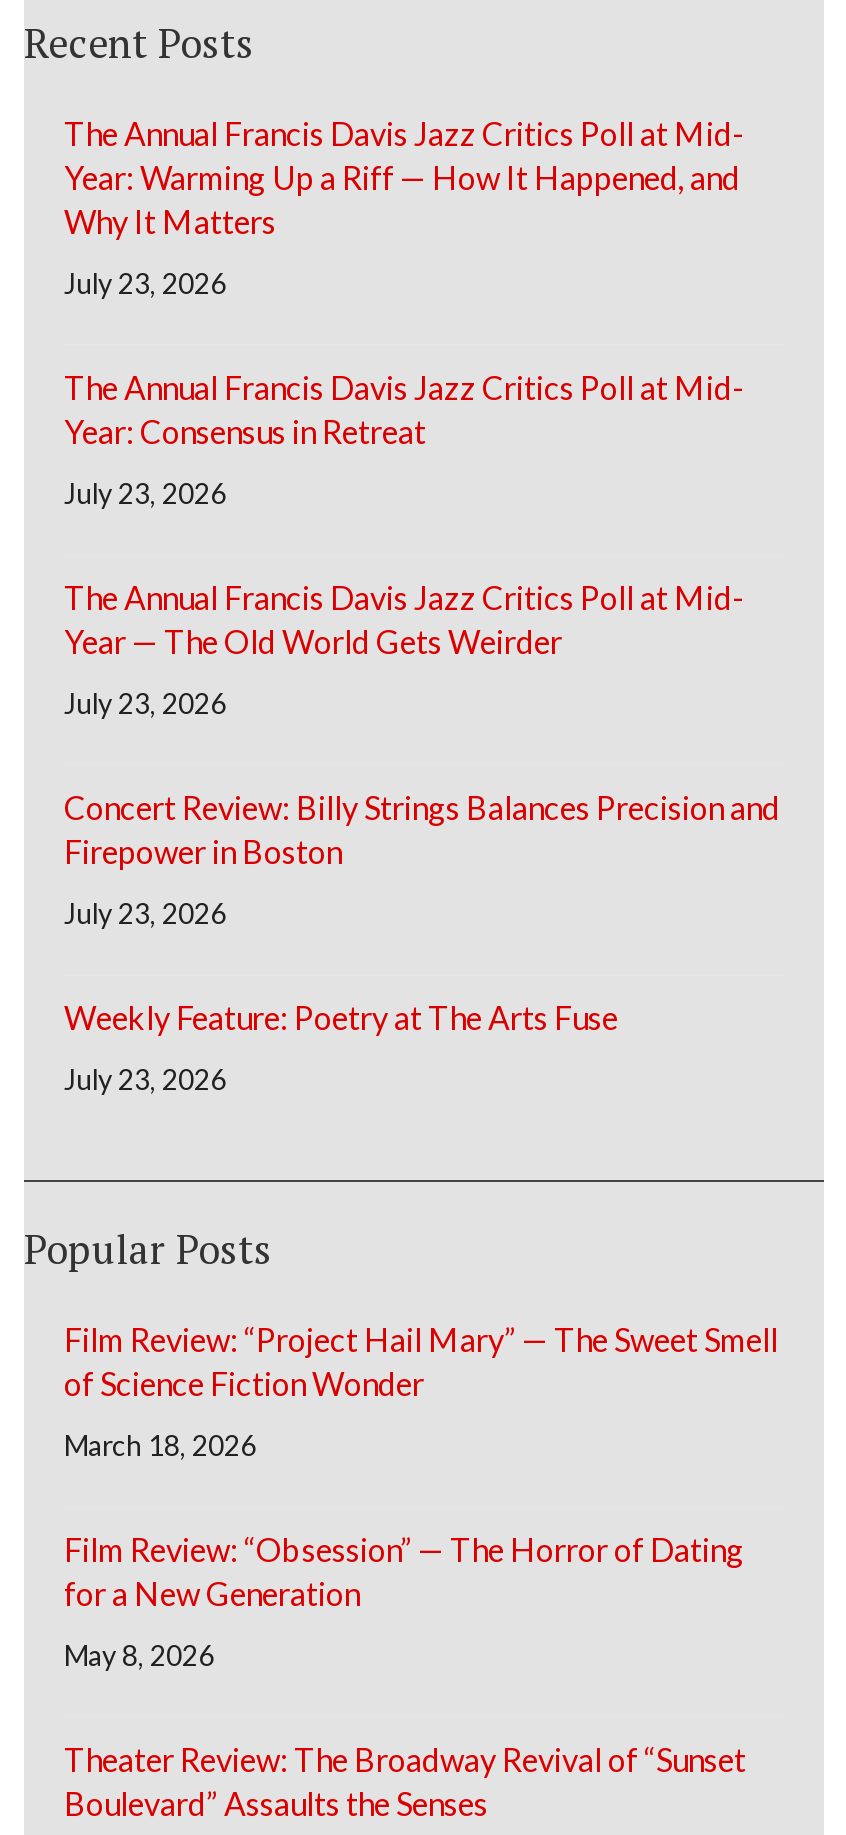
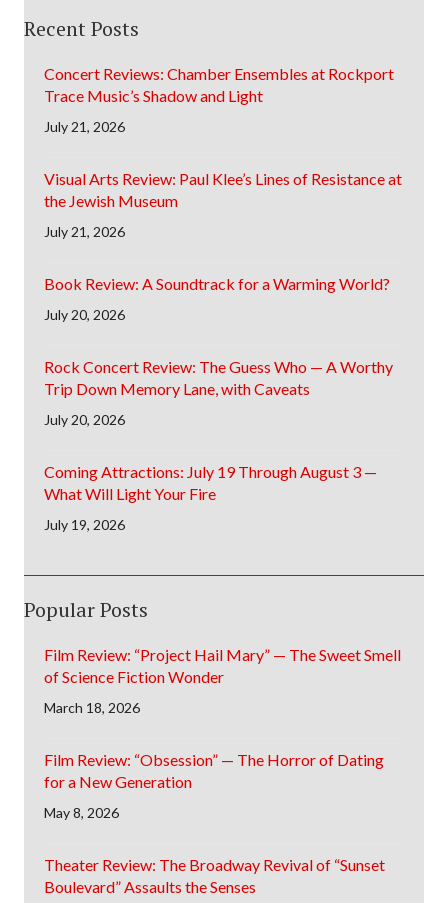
[64,113,744,239] The Annual Francis Davis Jazz Critics Poll at Mid- | Year: Warming Up a Riff — How It Happened, and | Why It Matters -> [44,64,394,105] Concert Reviews: Chamber Ensembles at Rockport | Trace Music’s Shadow and Light
[64,265,226,299] July 23, 2026 -> [44,118,125,135] July 21, 2026
[64,367,744,449] The Annual Francis Davis Jazz Critics Poll at Mid- | Year: Consensus in Retreat -> [44,169,402,210] Visual Arts Review: Paul Klee’s Lines of Resistance at | the Jewish Museum
[64,475,226,509] July 23, 2026 -> [44,223,125,240] July 21, 2026
[64,577,744,659] The Annual Francis Davis Jazz Critics Poll at Mid- | Year — The Old World Gets Weirder -> [44,274,390,293] Book Review: A Soundtrack for a Warming World?
[64,685,226,719] July 23, 2026 -> [44,306,125,323] July 20, 2026
[64,787,780,869] Concert Review: Billy Strings Balances Precision and | Firepower in Boston -> [44,357,393,398] Rock Concert Review: The Guess Who — A Worthy | Trip Down Memory Lane, with Caveats
[64,895,226,929] July 23, 2026 -> [44,411,125,428] July 20, 2026
[64,997,618,1035] Weekly Feature: Poetry at The Arts Fuse -> [44,462,377,503] Coming Attractions: July 19 Through August 3 — | What Will Light Your Fire
[64,1061,226,1095] July 23, 2026 -> [44,516,125,533] July 19, 2026

